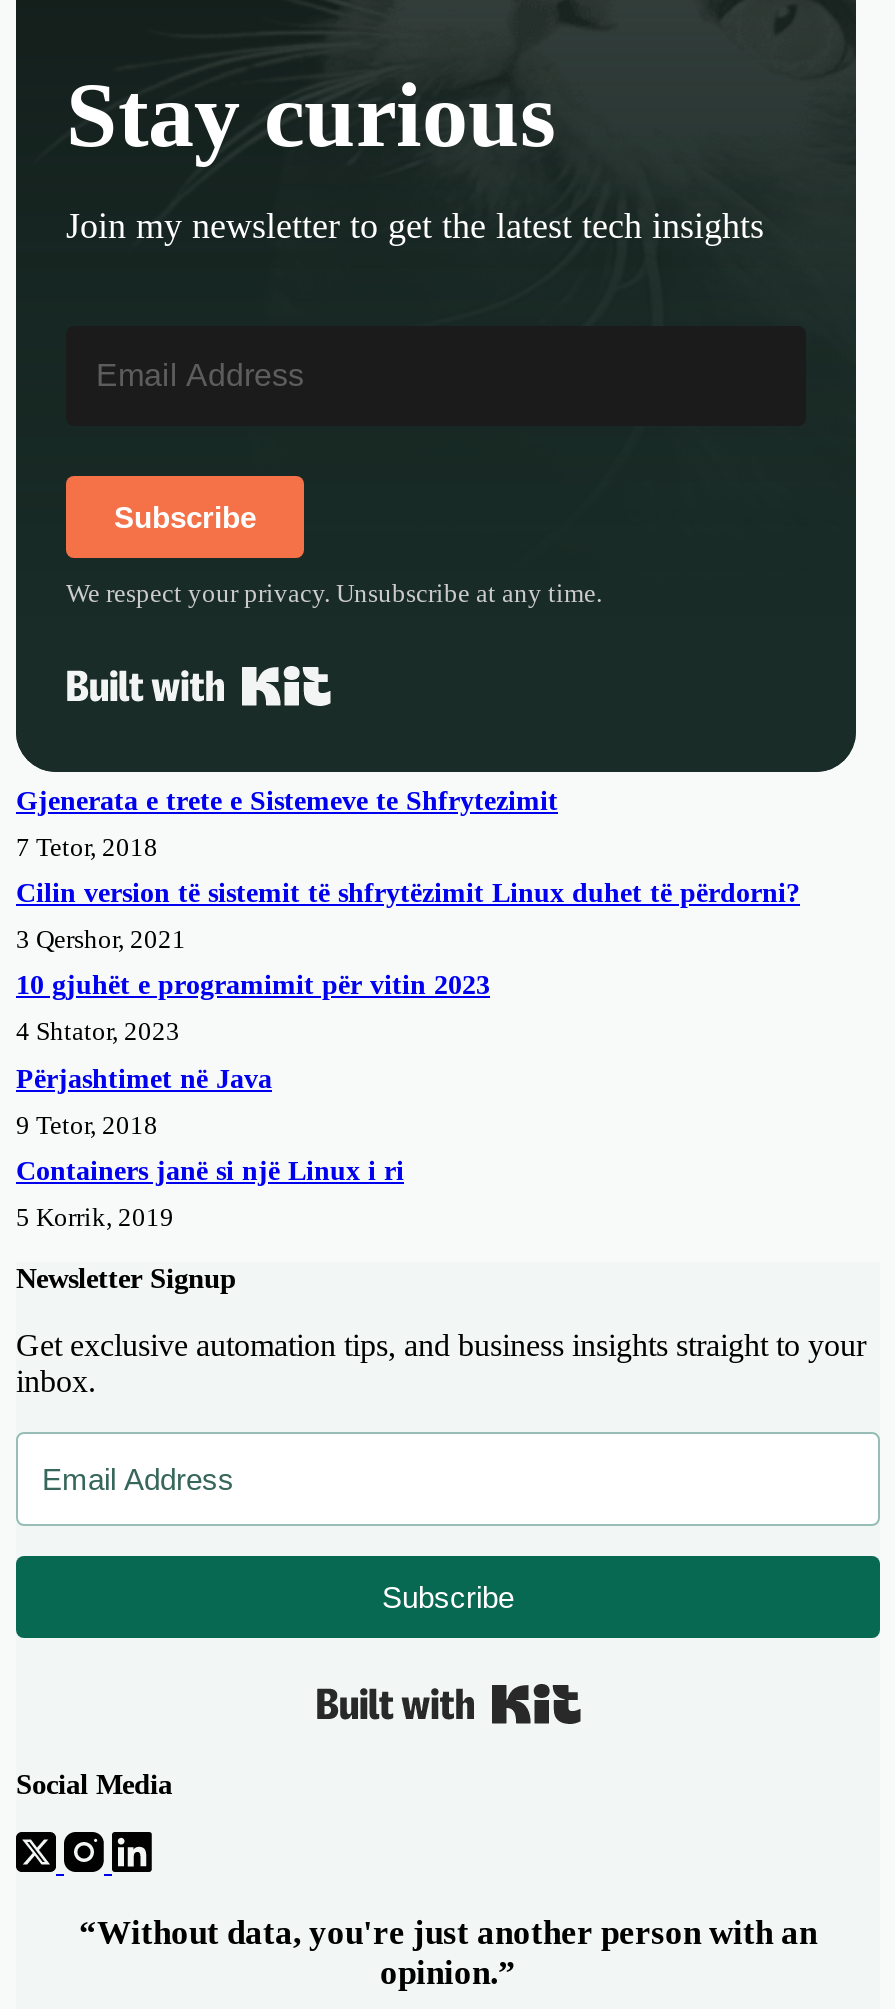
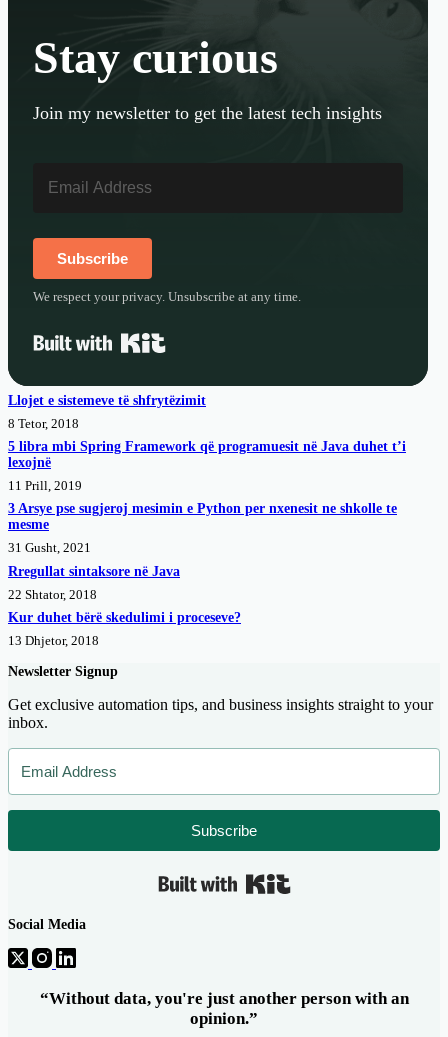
[16,787,558,817] Gjenerata e trete e Sistemeve te Shfrytezimit -> [8,393,206,408] Llojet e sistemeve të shfrytëzimit
[16,833,158,863] 7 Tetor, 2018 -> [8,416,79,431] 8 Tetor, 2018
[16,879,800,909] Cilin version të sistemit të shfrytëzimit Linux duhet të përdorni? -> [8,439,406,470] 5 libra mbi Spring Framework që programuesit në Java duhet t’i | lexojnë
[16,925,186,955] 3 Qershor, 2021 -> [8,478,82,493] 11 Prill, 2019
[16,971,490,1001] 10 gjuhët e programimit për vitin 2023 -> [8,501,397,532] 3 Arsye pse sugjeroj mesimin e Python per nxenesit ne shkolle te | mesme
[16,1017,180,1047] 4 Shtator, 2023 -> [8,540,91,555] 31 Gusht, 2021
[16,1063,272,1093] Përjashtimet në Java -> [8,563,180,578] Rregullat sintaksore në Java
[16,1109,158,1139] 9 Tetor, 2018 -> [8,586,97,601] 22 Shtator, 2018
[16,1155,404,1185] Containers janë si një Linux i ri -> [8,610,241,625] Kur duhet bërë skedulimi i proceseve?
[16,1201,174,1231] 5 Korrik, 2019 -> [8,633,99,648] 13 Dhjetor, 2018

